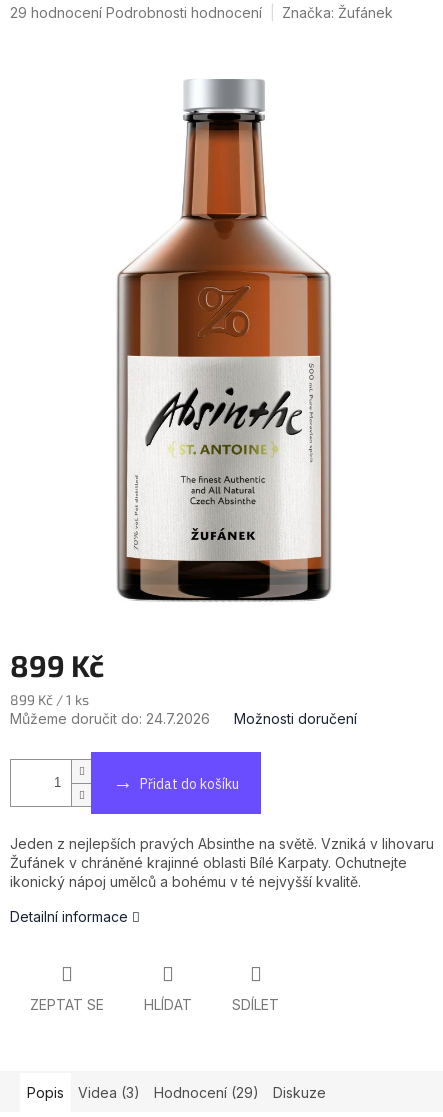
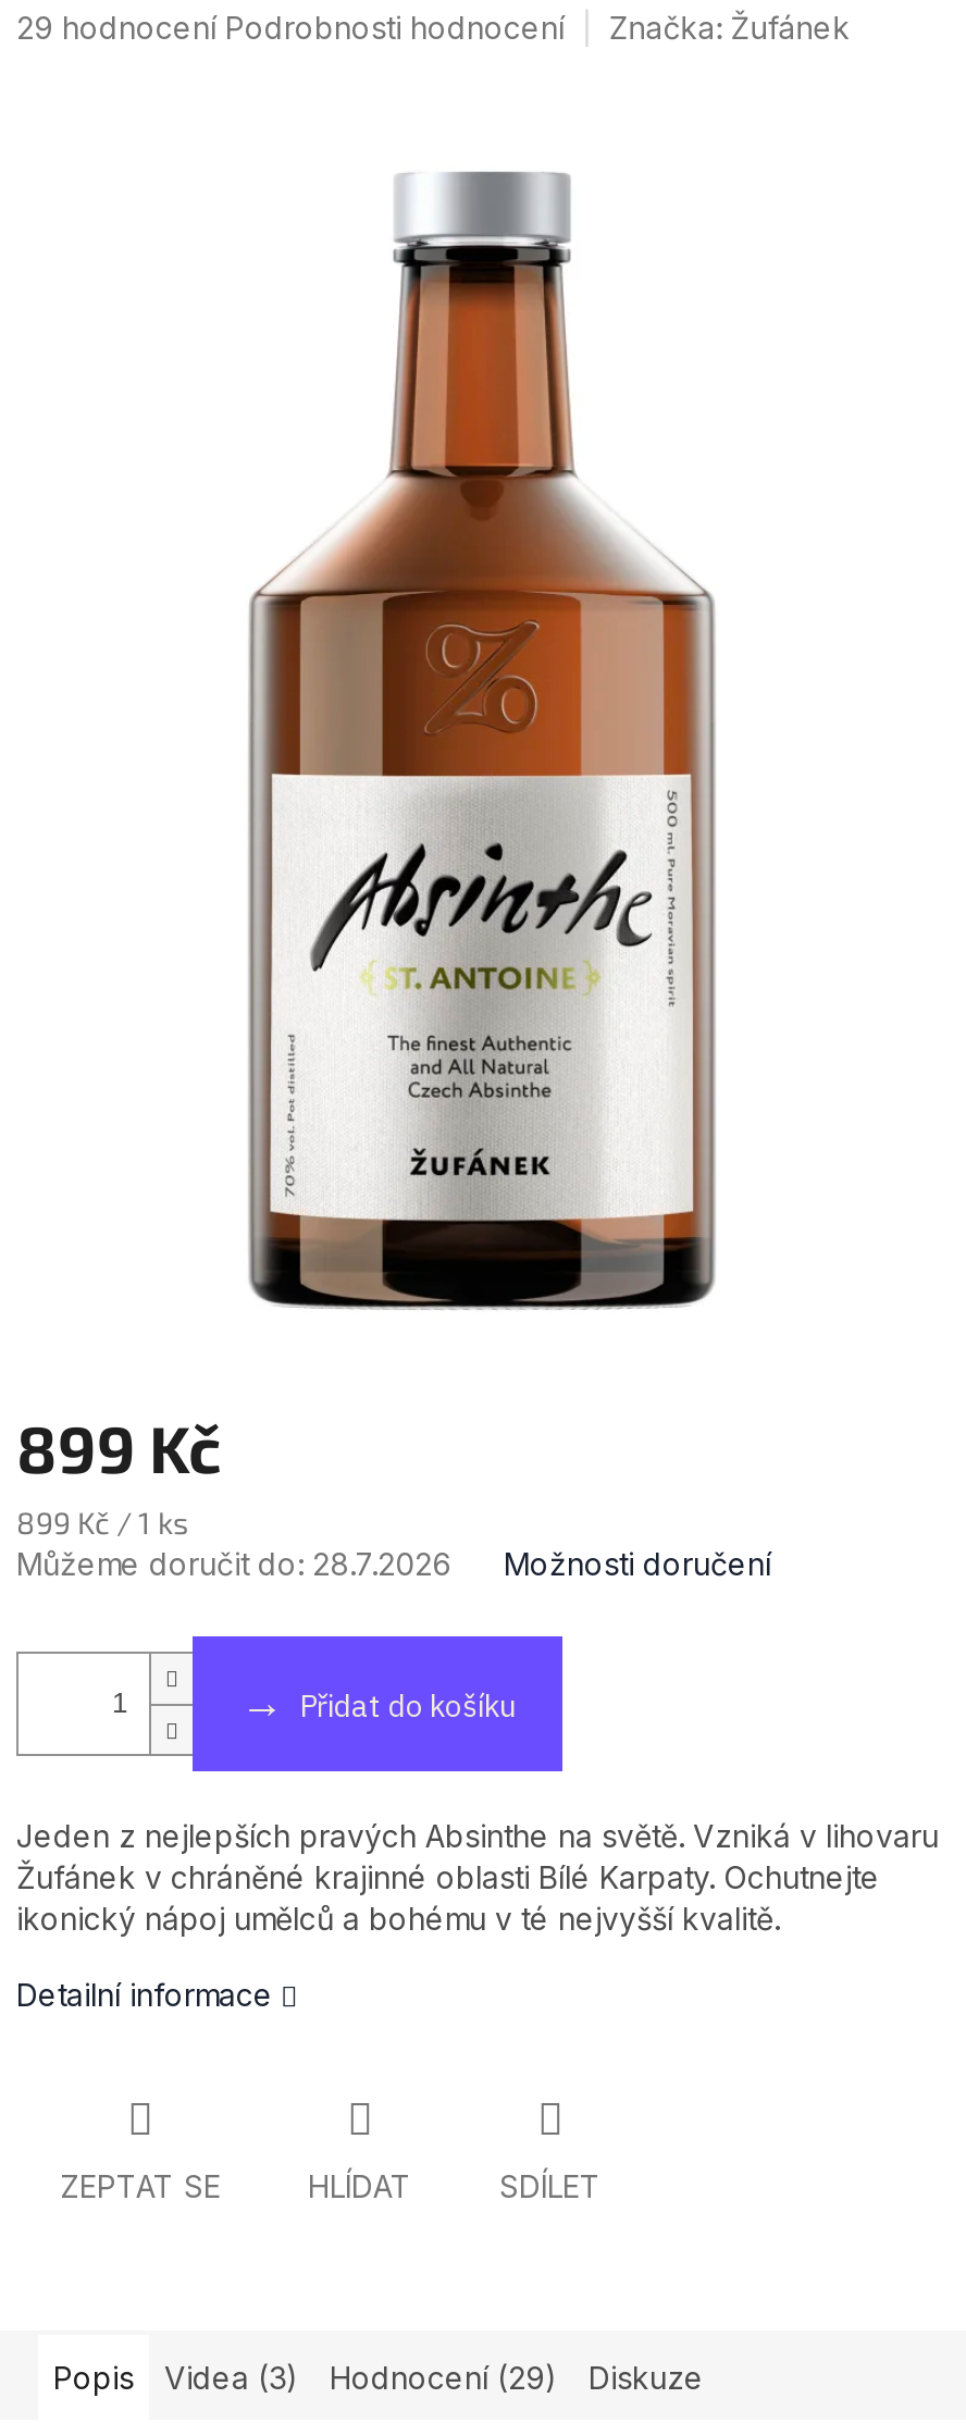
[10,710,210,727] Můžeme doručit do: 24.7.2026 -> [16,1544,451,1581] Můžeme doručit do: 28.7.2026

